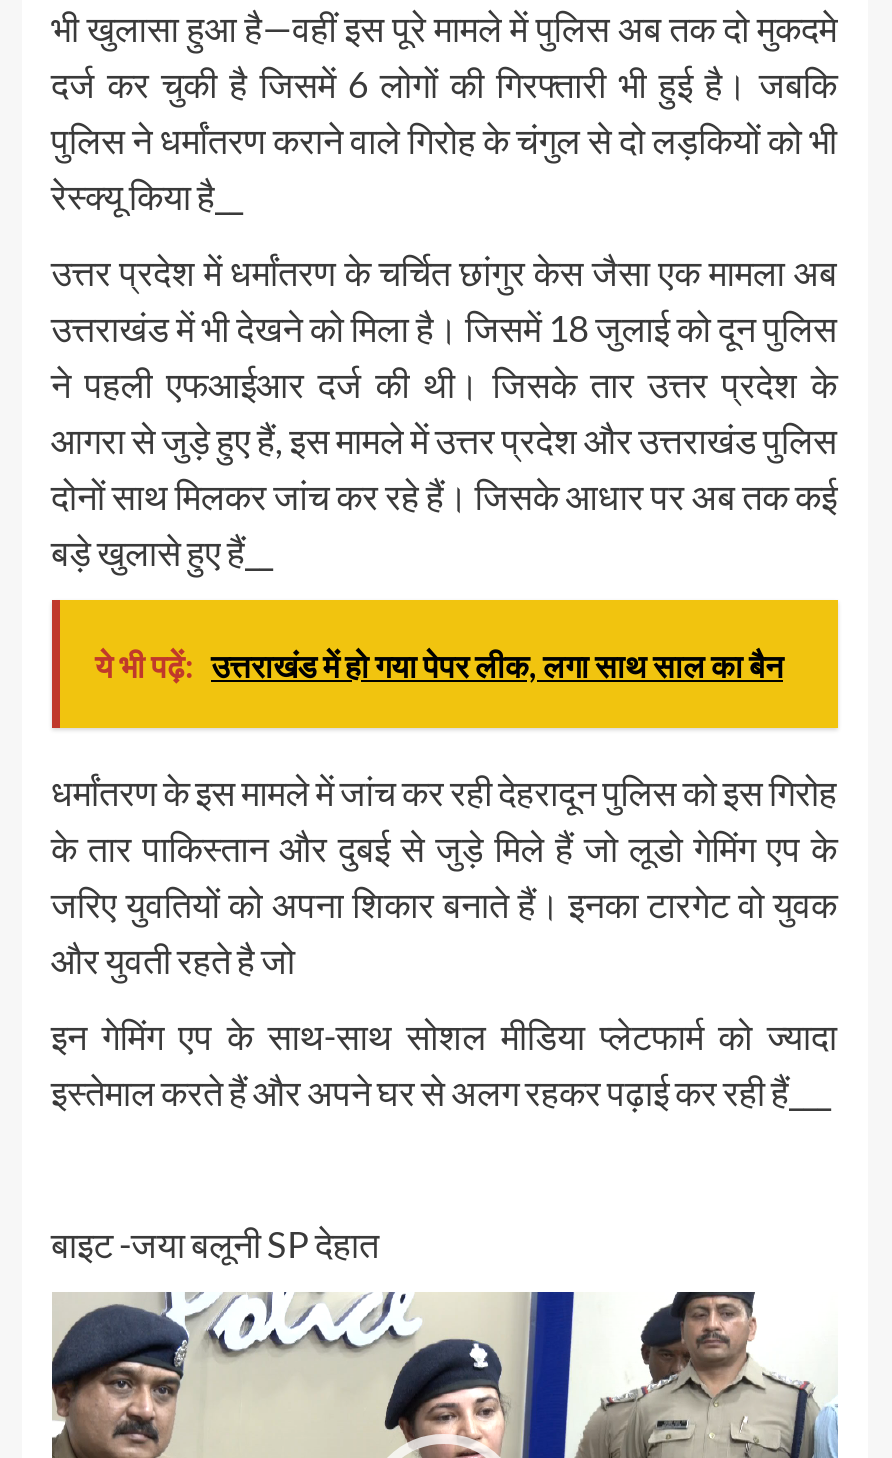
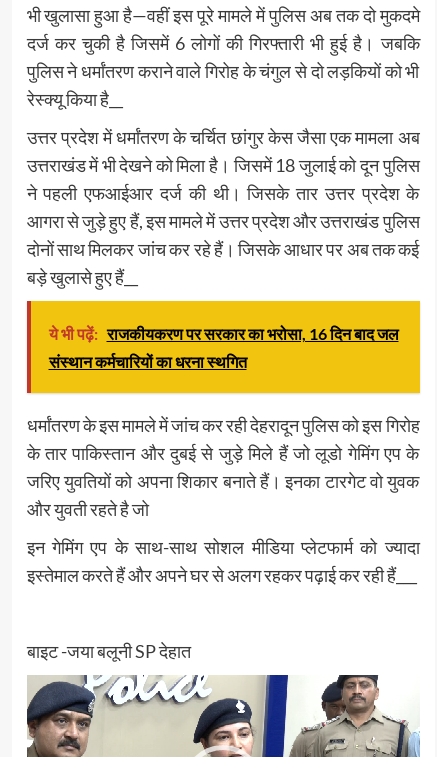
[95,647,783,685] ये भी पढ़ें: उत्तराखंड में हो गया पेपर लीक, लगा साथ साल का बैन -> [48,324,398,371] ये भी पढ़ें: राजकीयकरण पर सरकार का भरोसा, 16 दिन बाद जल | संस्थान कर्मचारियों का धरना स्थगित

